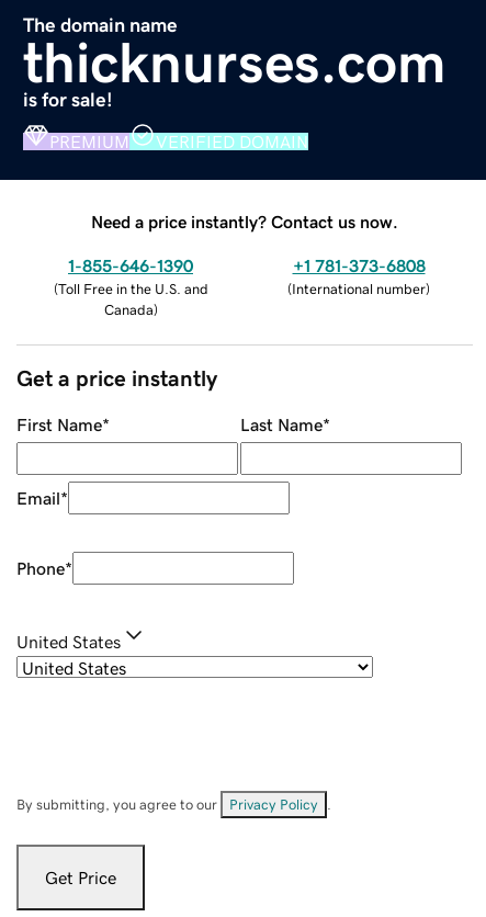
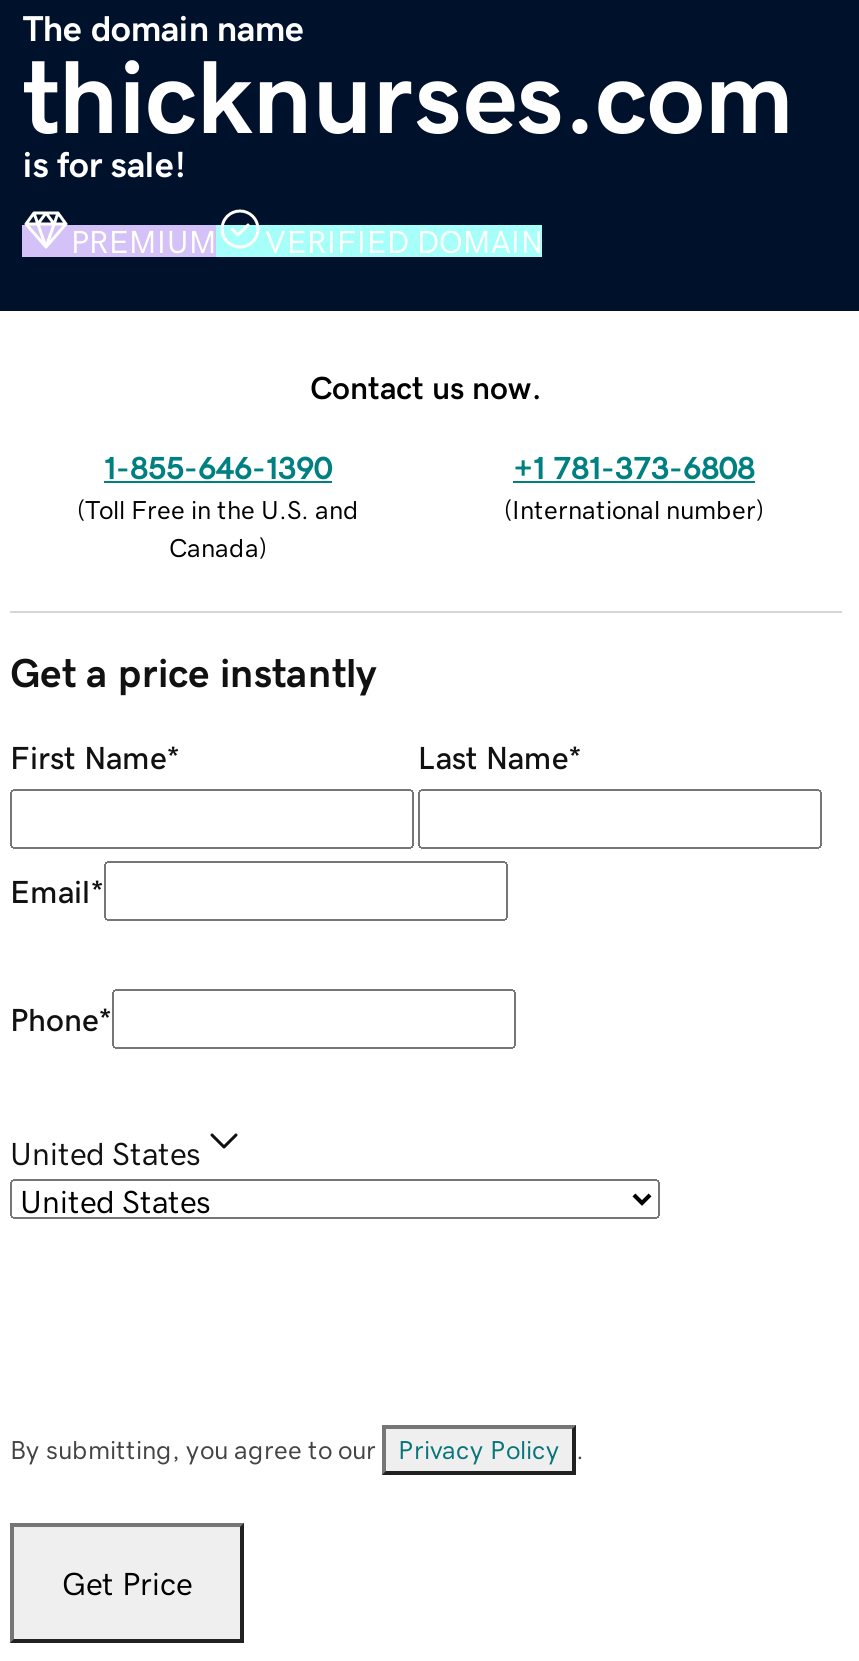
[91,212,398,230] Need a price instantly? Contact us now. -> [310,370,542,402] Contact us now.

